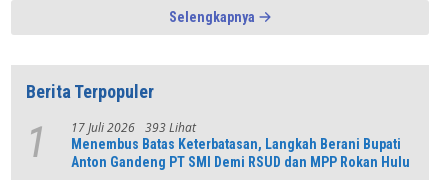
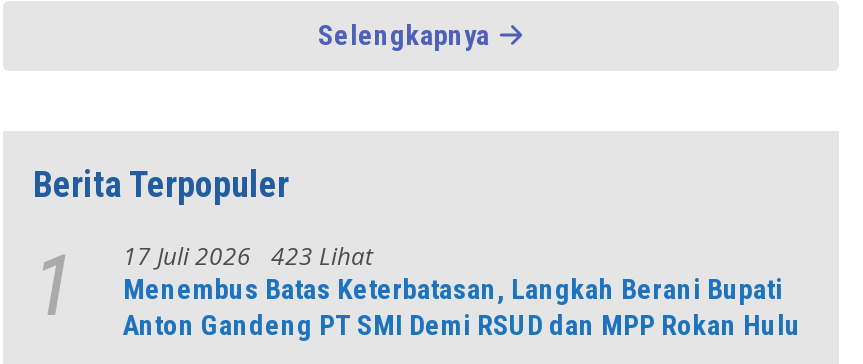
[26,119,410,170] 1 17 Juli 2026 393 Lihat Menembus Batas Keterbatasan, Langkah Berani Bupati Anton Gandeng PT SMI Demi RSUD dan MPP Rokan Hulu -> [33,239,801,341] 1 17 Juli 2026 423 Lihat Menembus Batas Keterbatasan, Langkah Berani Bupati Anton Gandeng PT SMI Demi RSUD dan MPP Rokan Hulu

